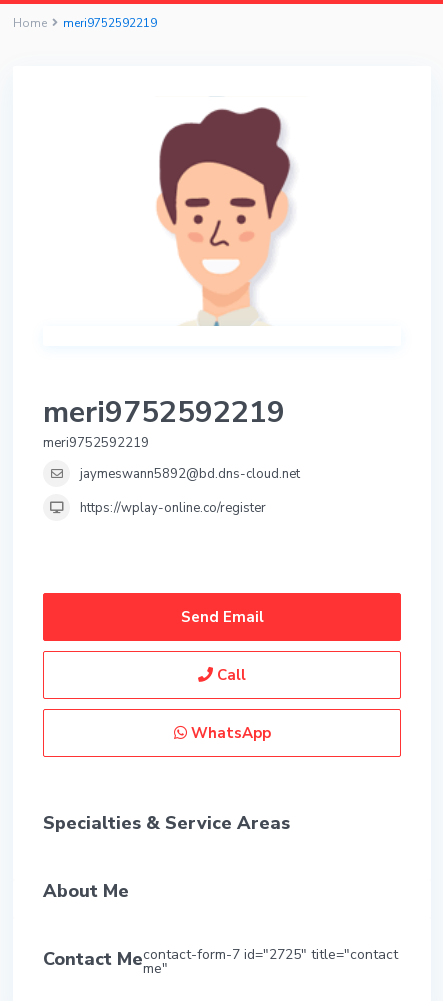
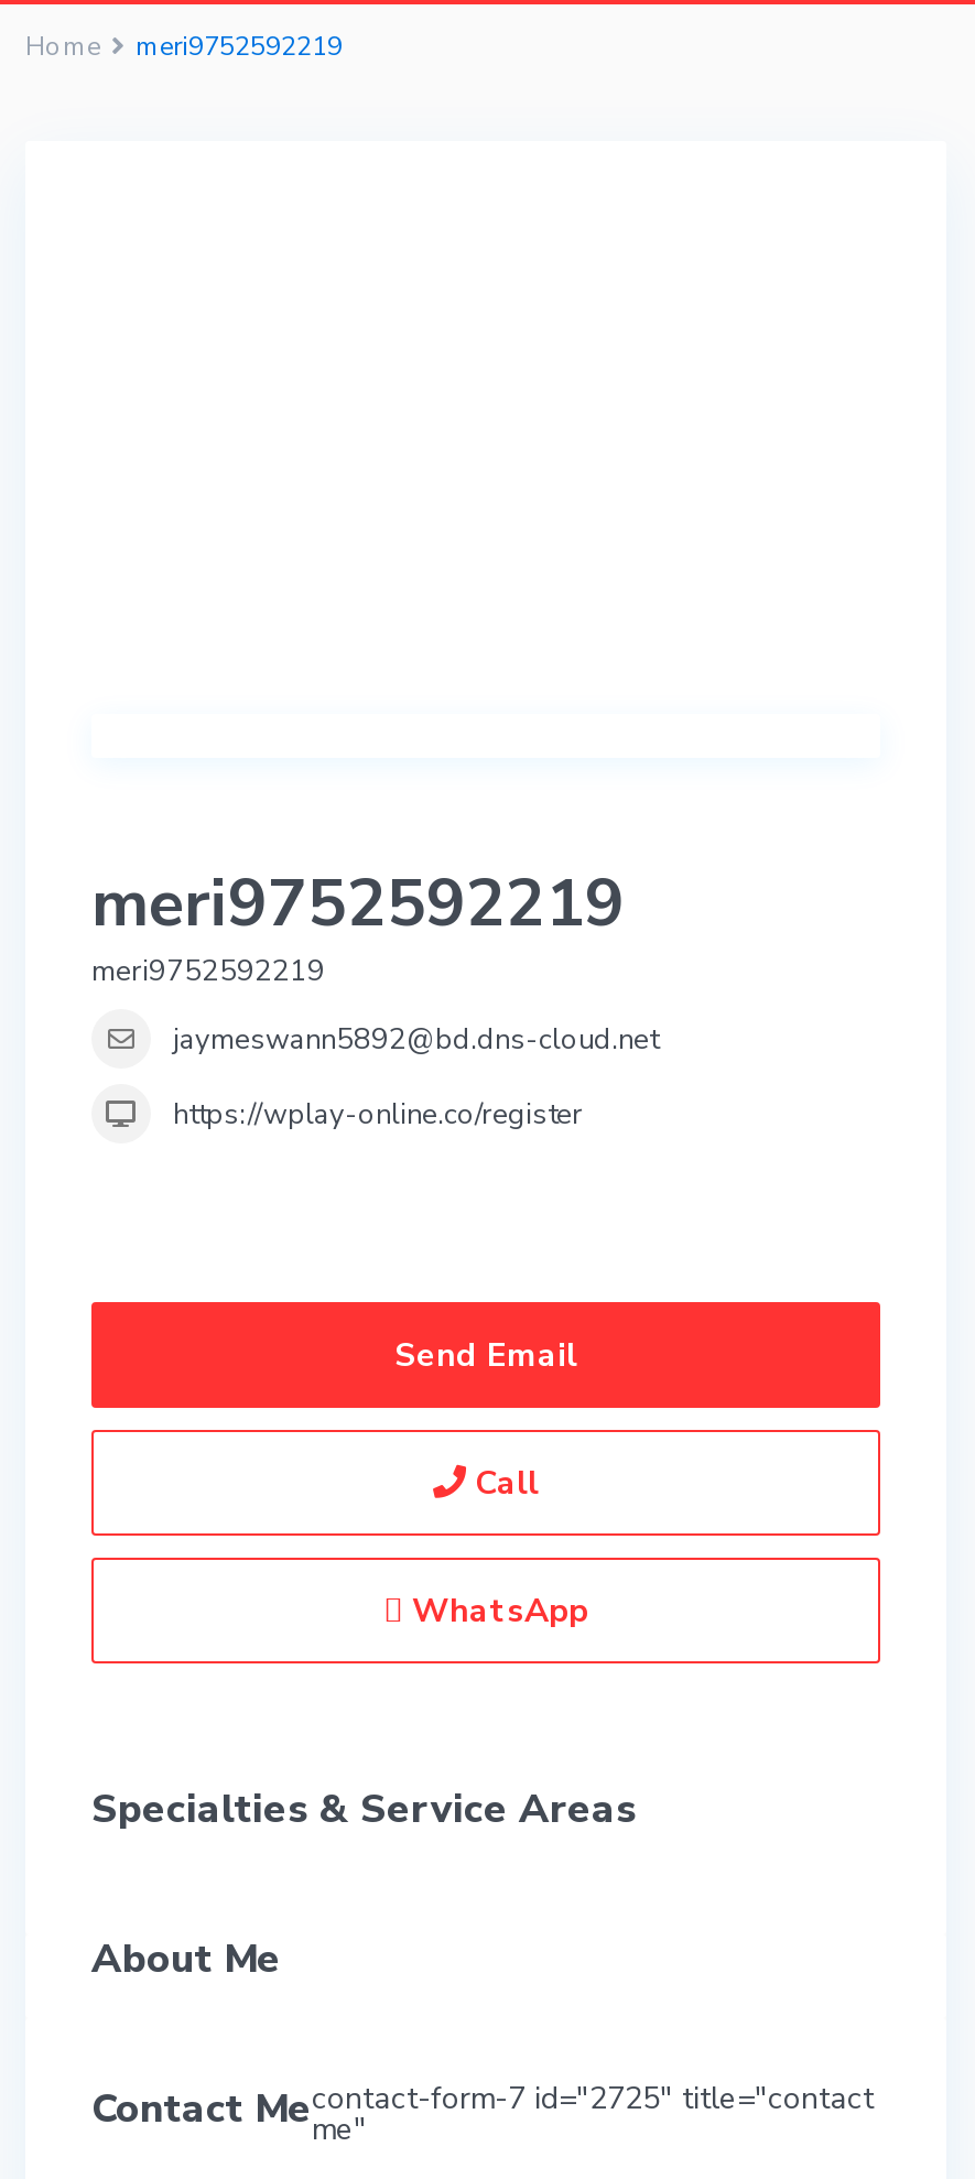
[156,106,294,327] [image] -> none

